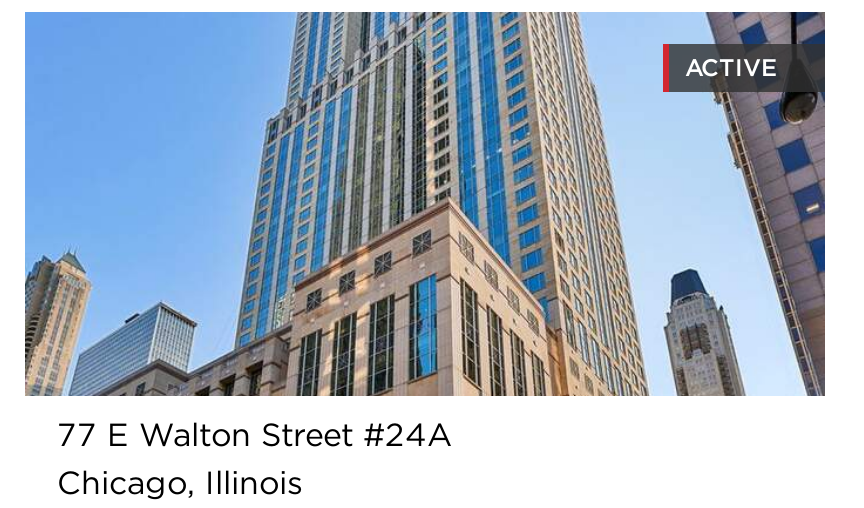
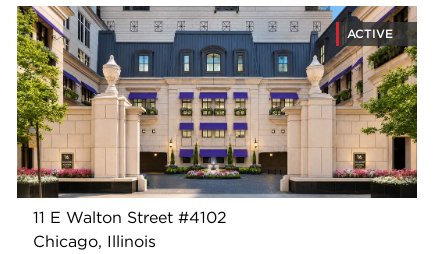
[23,10,827,454] [image] | 77 E Walton Street #24A -> [16,5,418,227] [image] | 11 E Walton Street #4102

